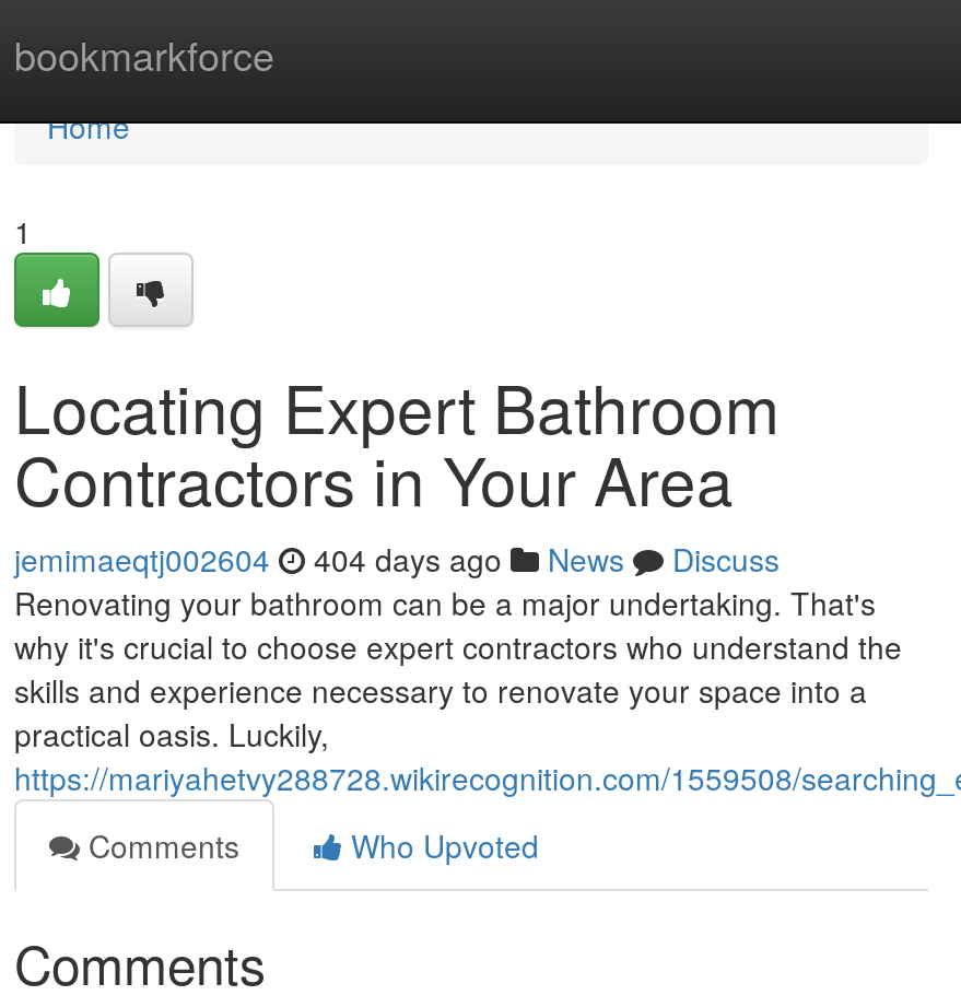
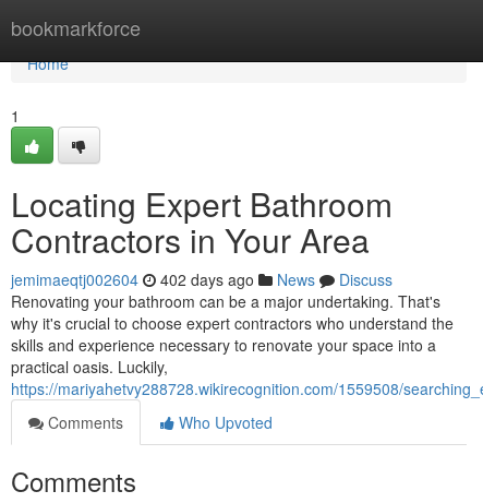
[14,537,780,581] jemimaeqtj002604 404 days ago News Discuss -> [11,268,393,290] jemimaeqtj002604 402 days ago News Discuss

